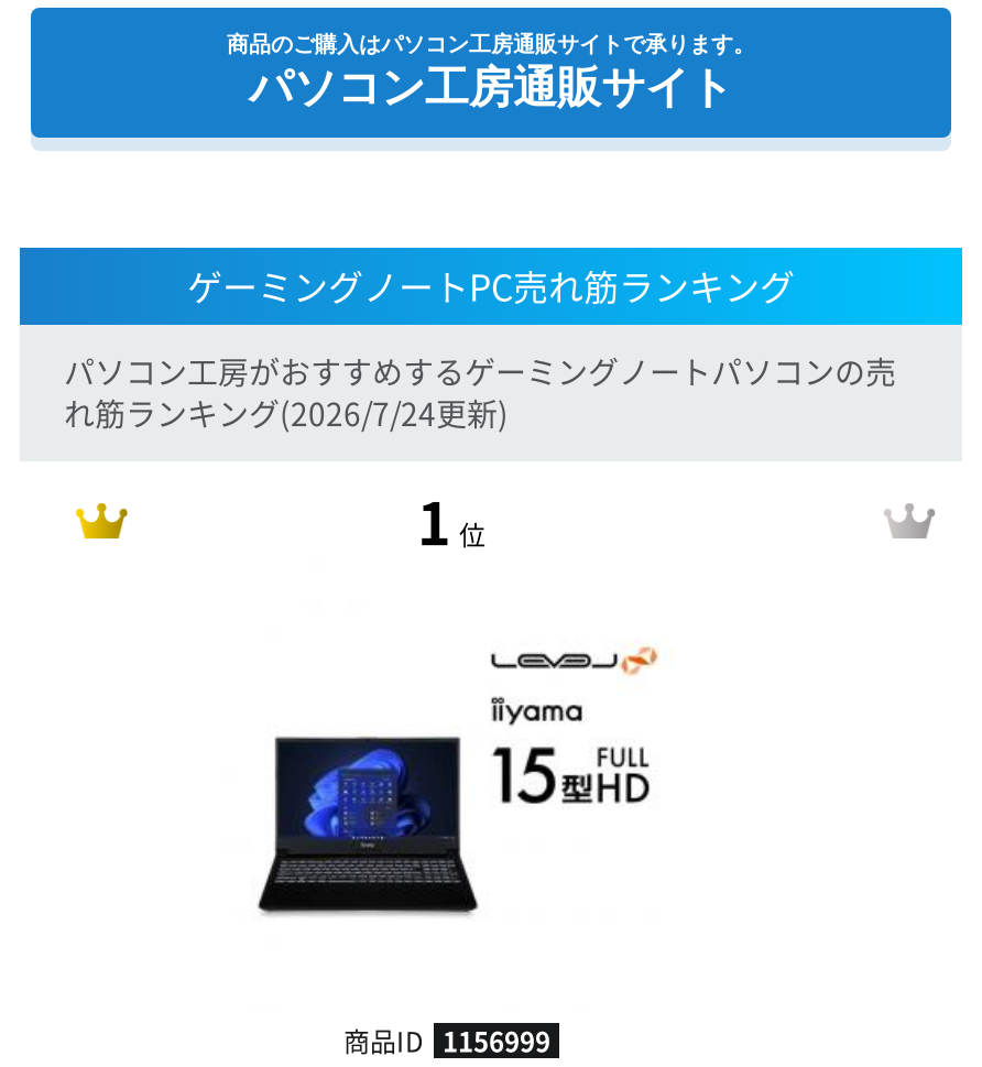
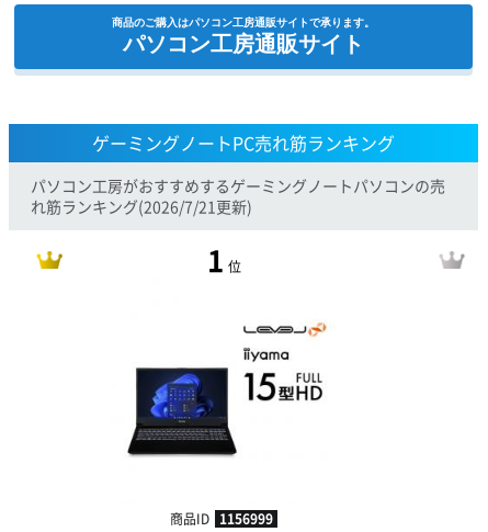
[64,390,509,434] れ筋ランキング(2026/7/24更新) -> [31,195,252,217] れ筋ランキング(2026/7/21更新)

